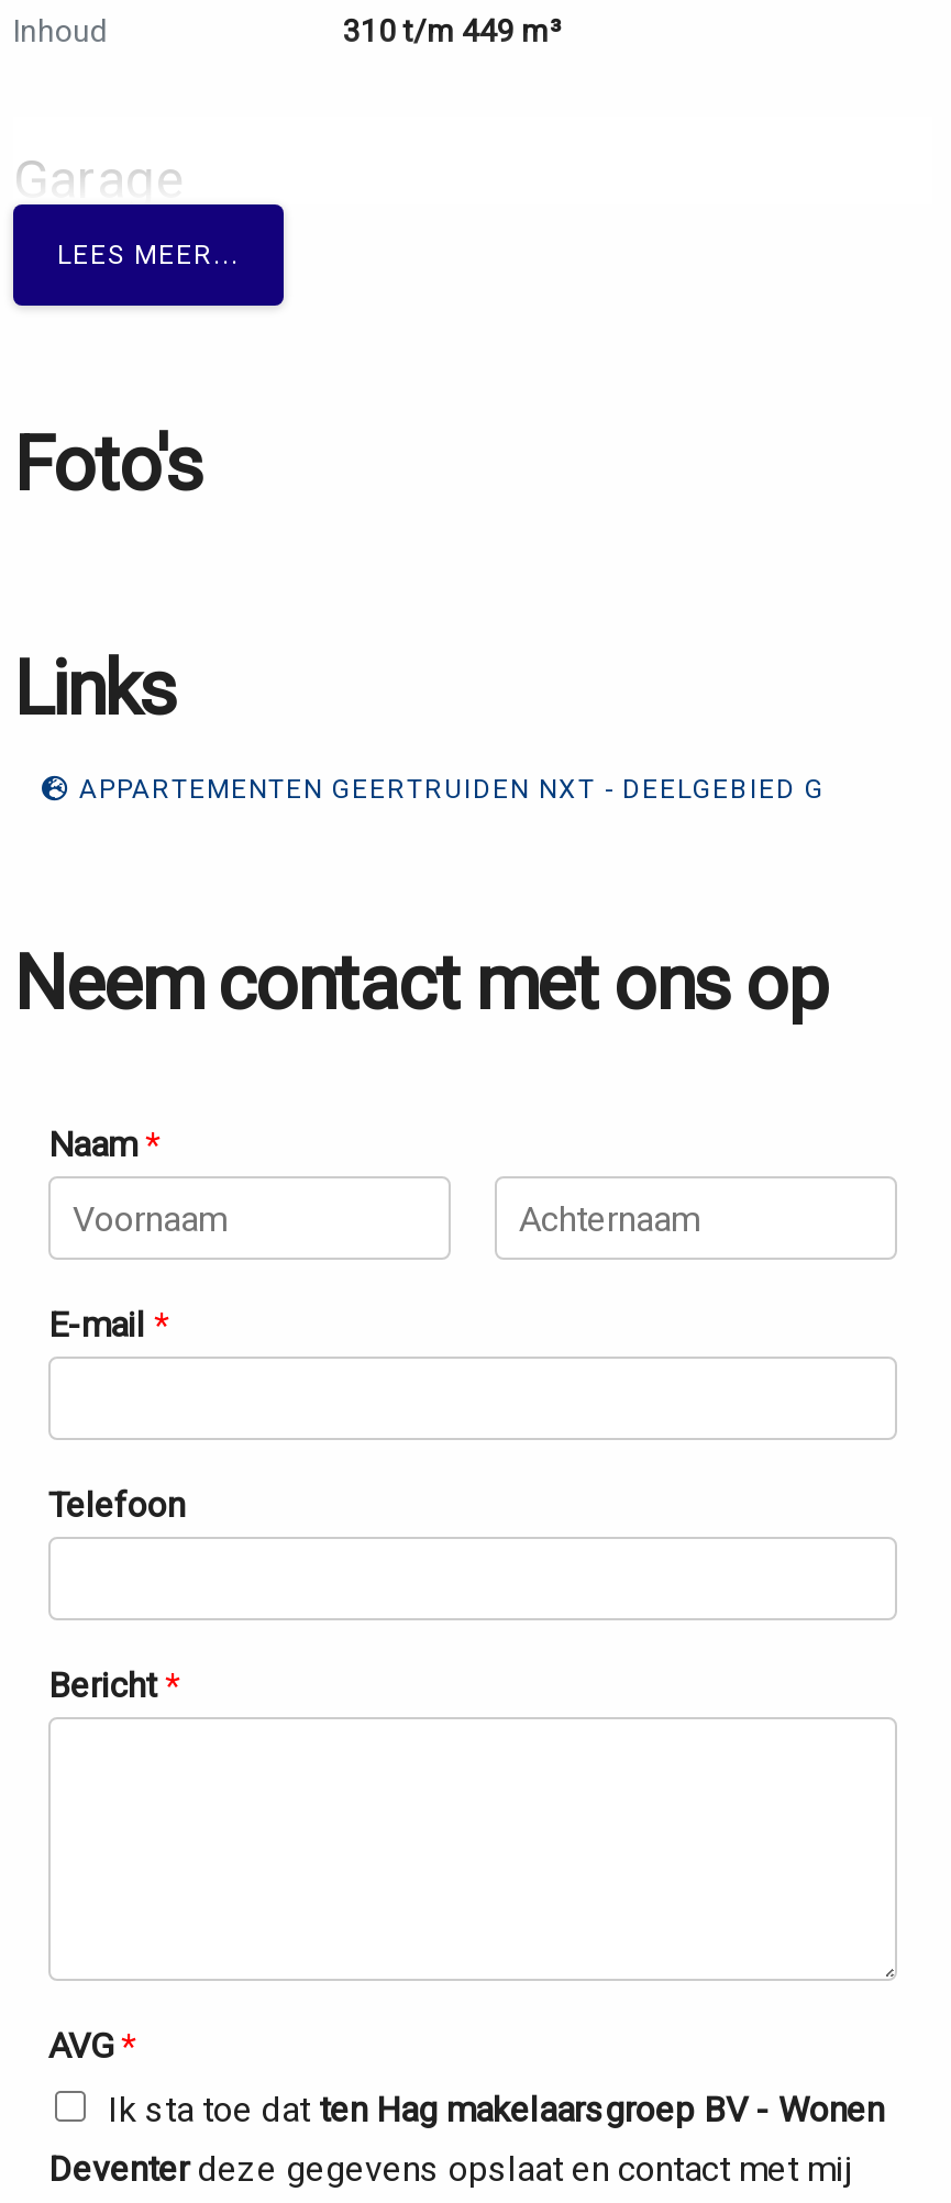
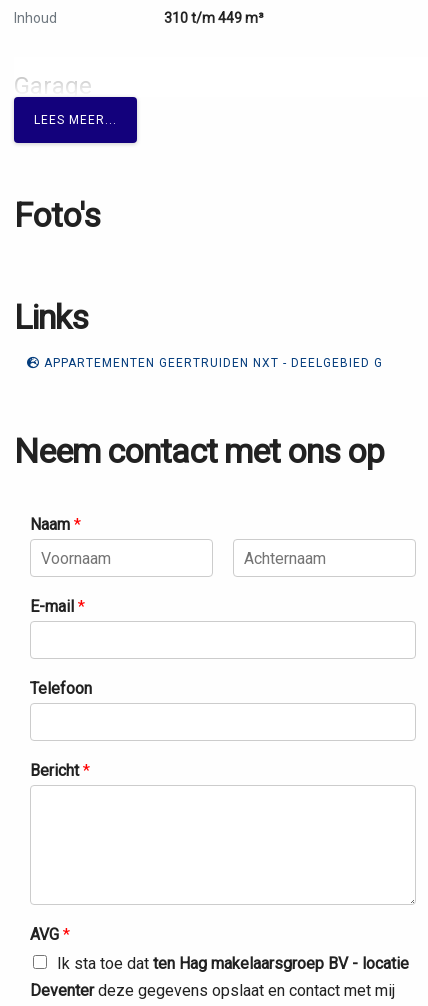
[108,2089,884,2131] Ik sta toe dat ten Hag makelaarsgroep BV - Wonen -> [57,954,409,973] Ik sta toe dat ten Hag makelaarsgroep BV - locatie

